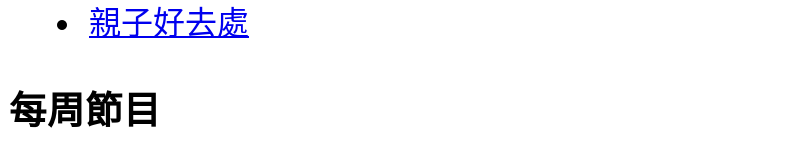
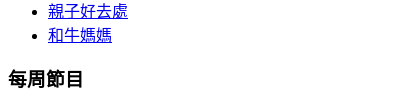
none -> [48,27,112,44] 和牛媽媽

